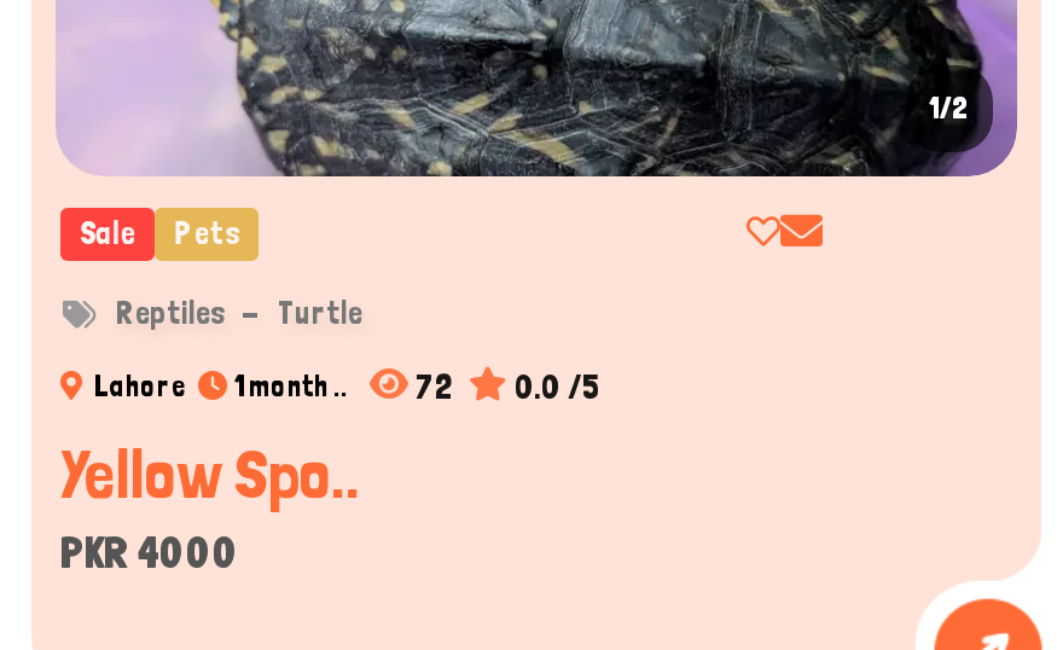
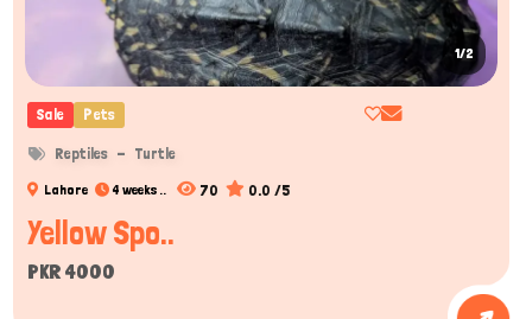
[234,366,454,405] 1 month .. | 72 -> [113,180,218,199] 4 weeks .. | 70

